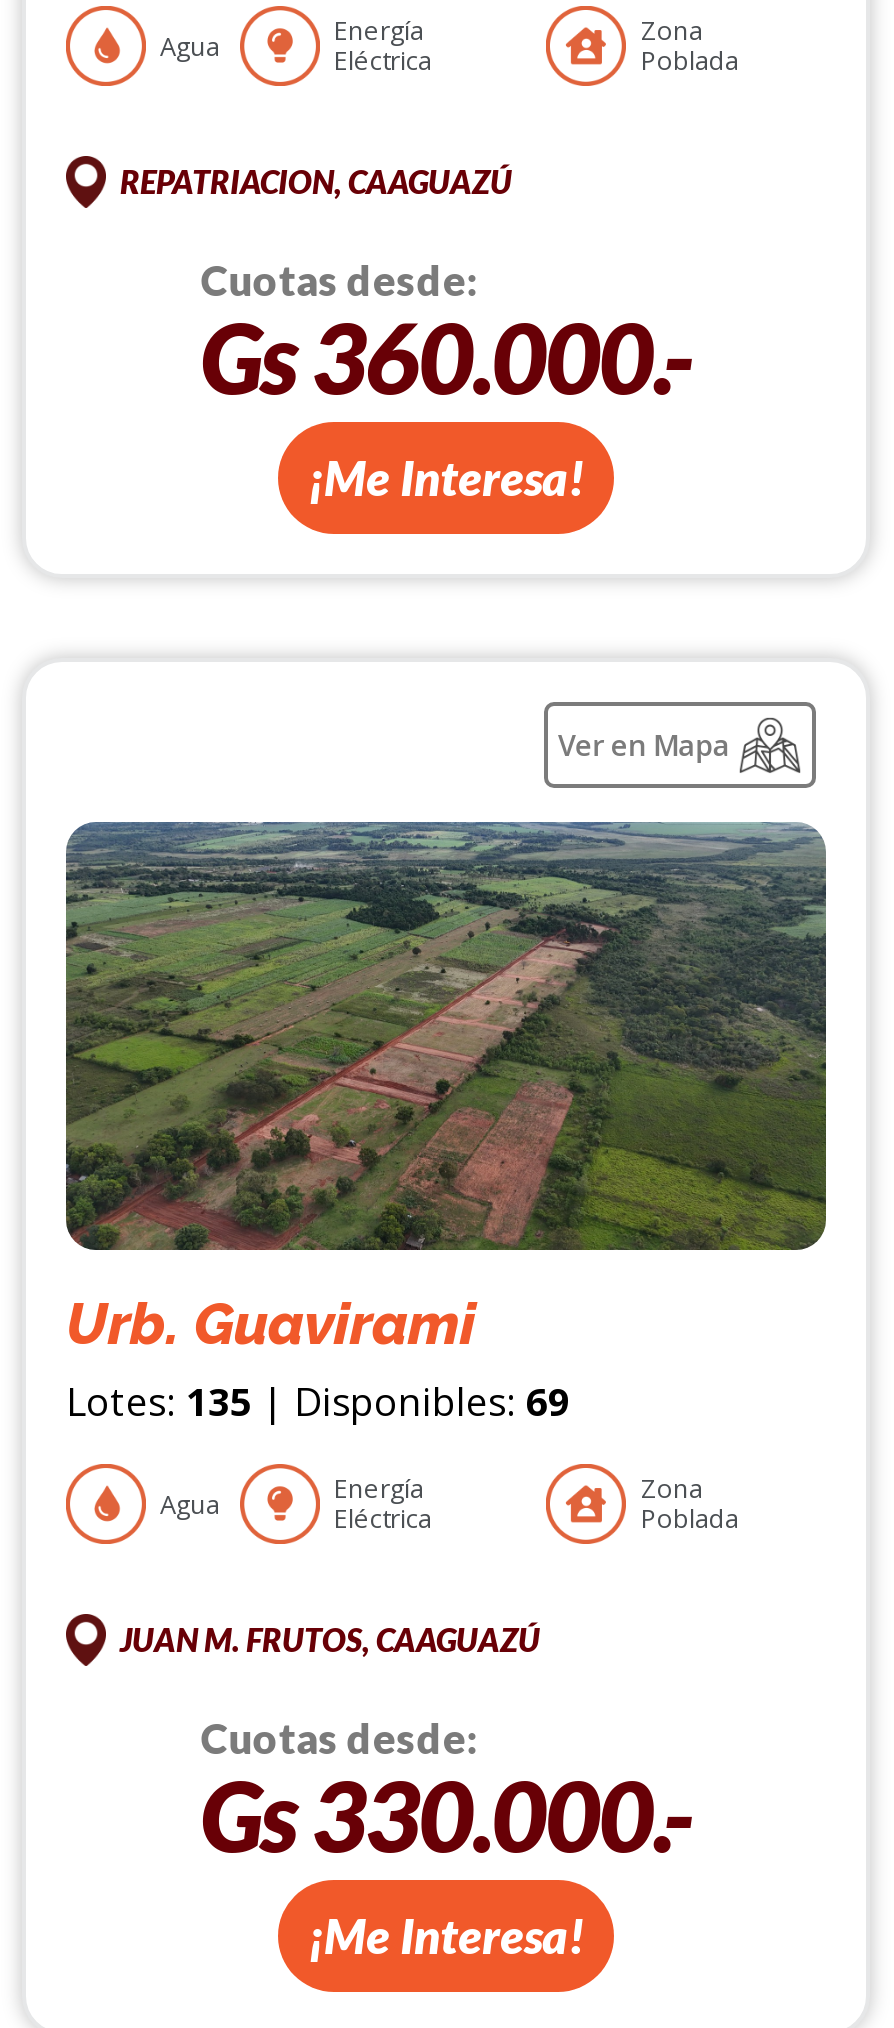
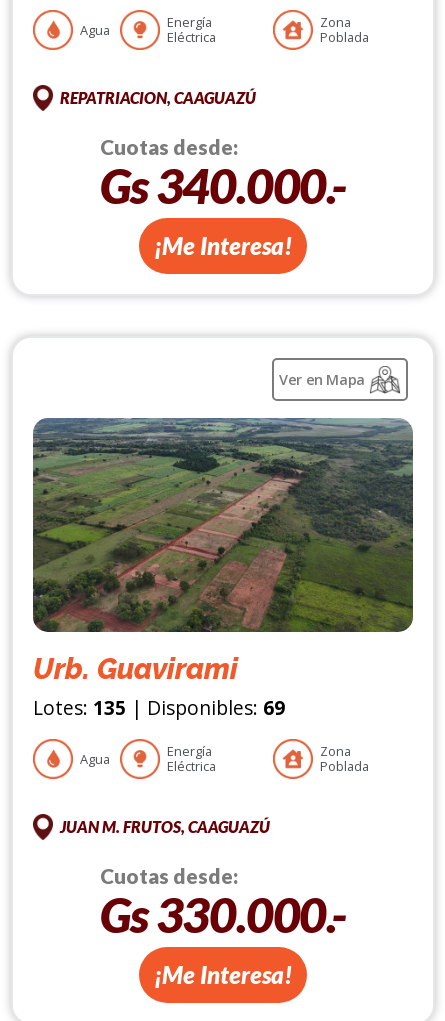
[200,301,692,415] Gs 360.000.- -> [100,157,346,214] Gs 340.000.-

